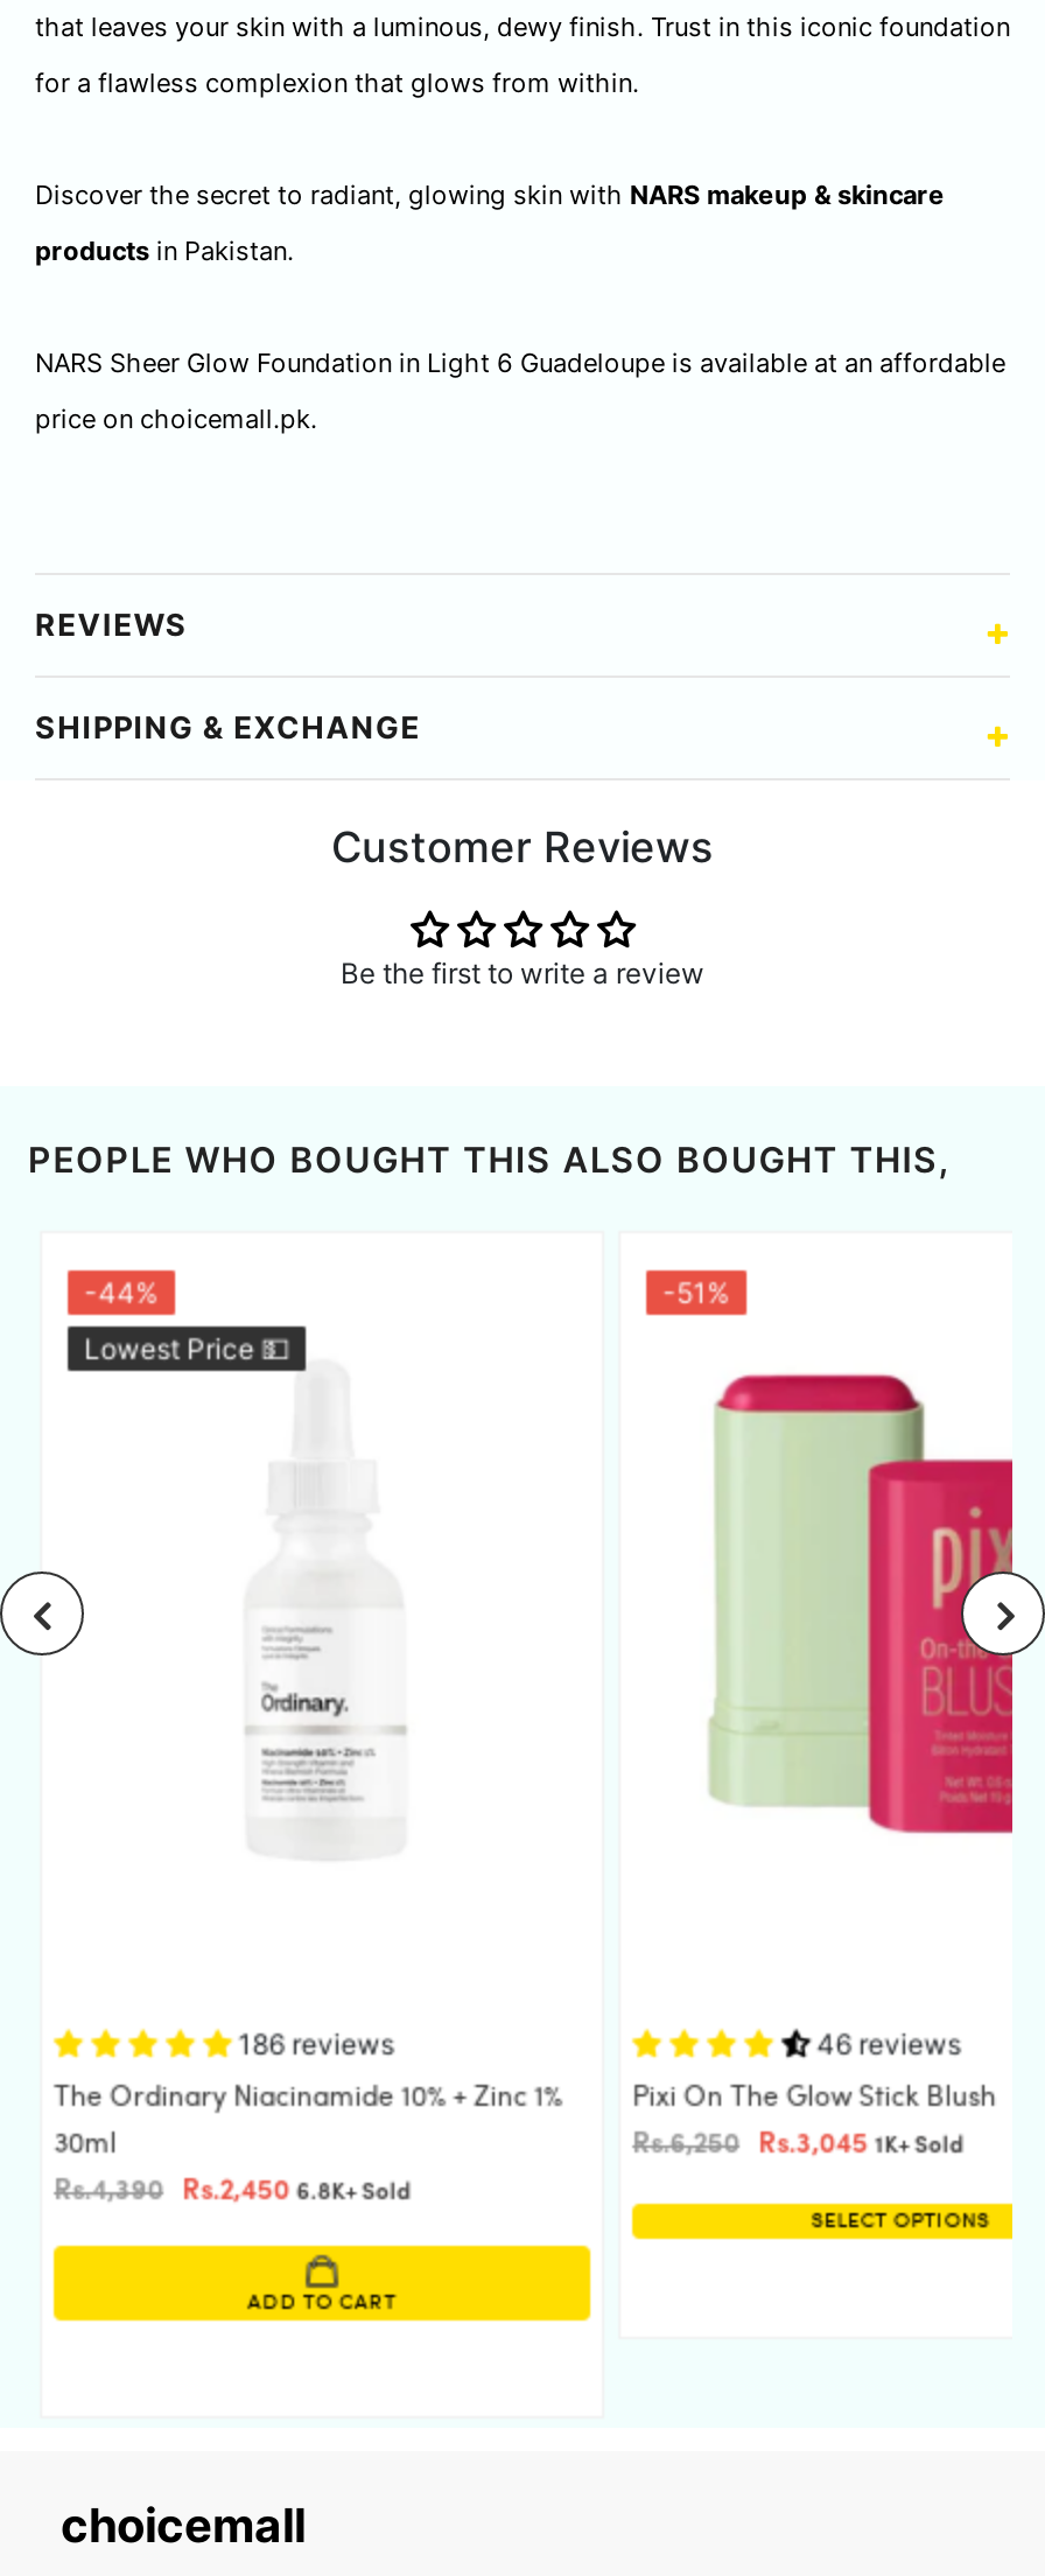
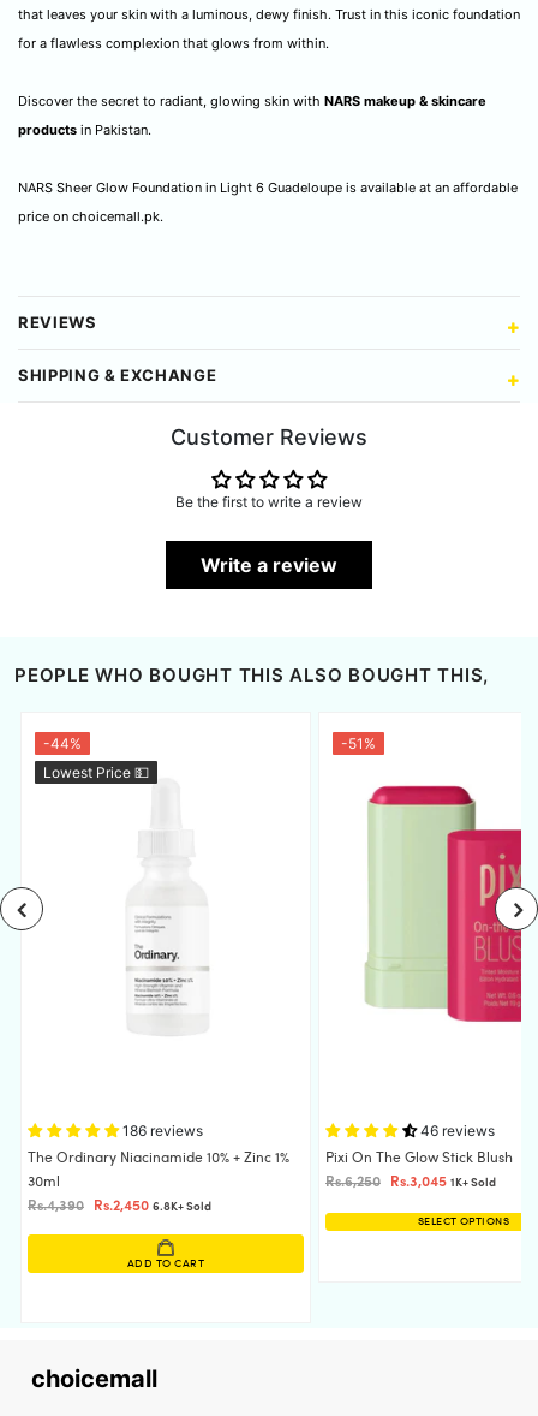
none -> [201,553,337,577] Write a review

